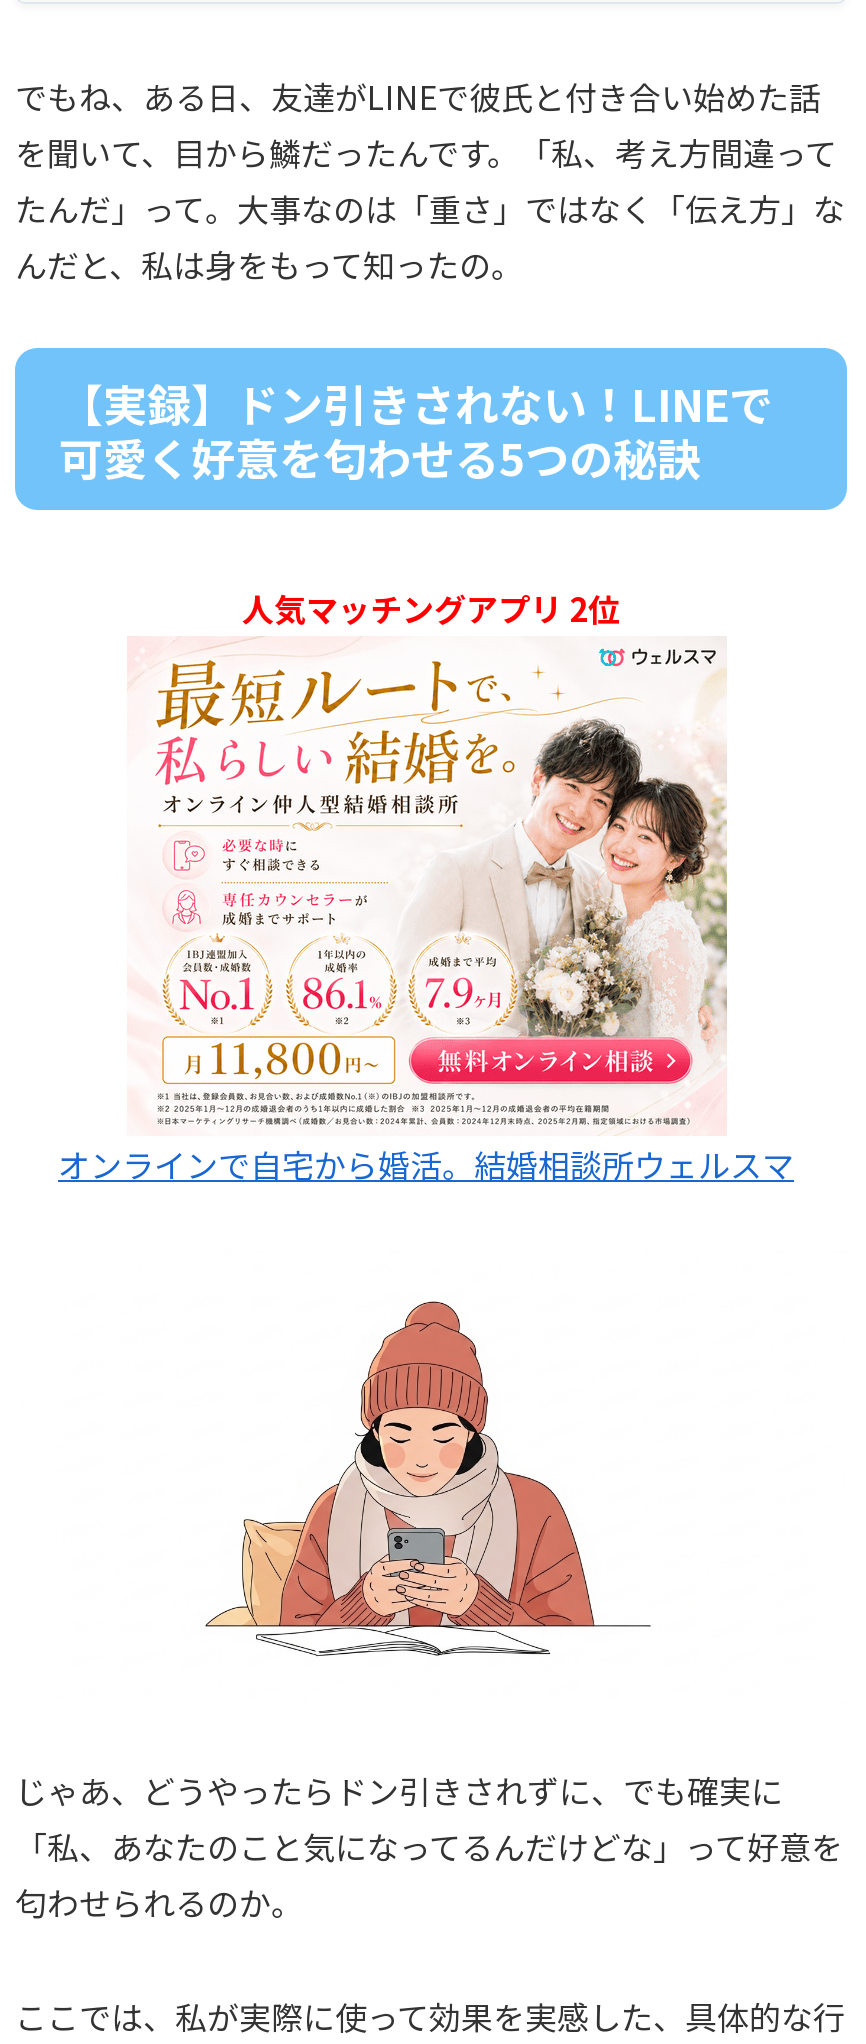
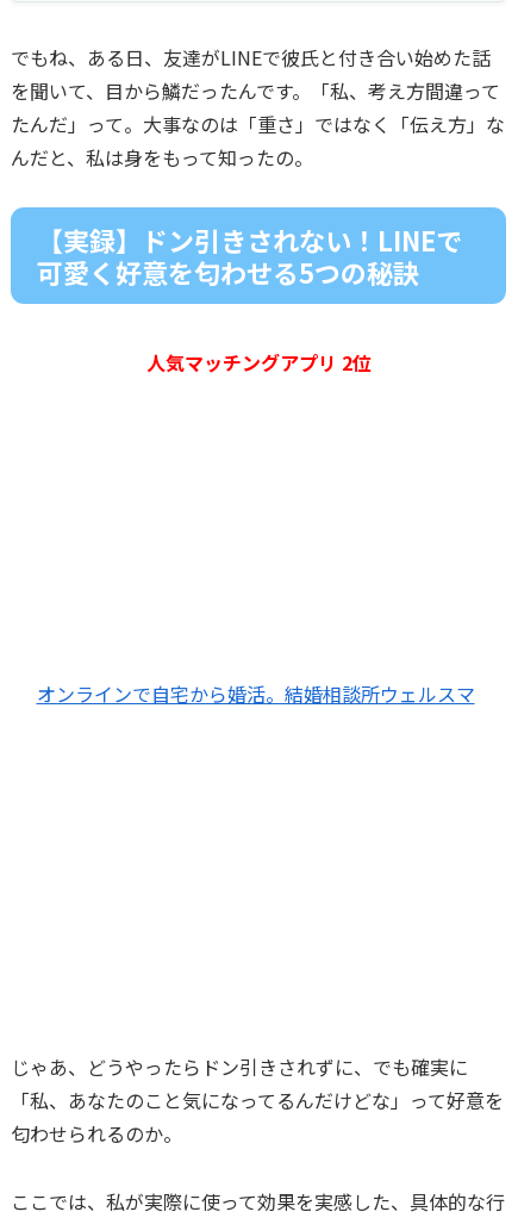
[129,638,729,1134] [image] -> none
[205,1300,651,1658] [image] -> none

